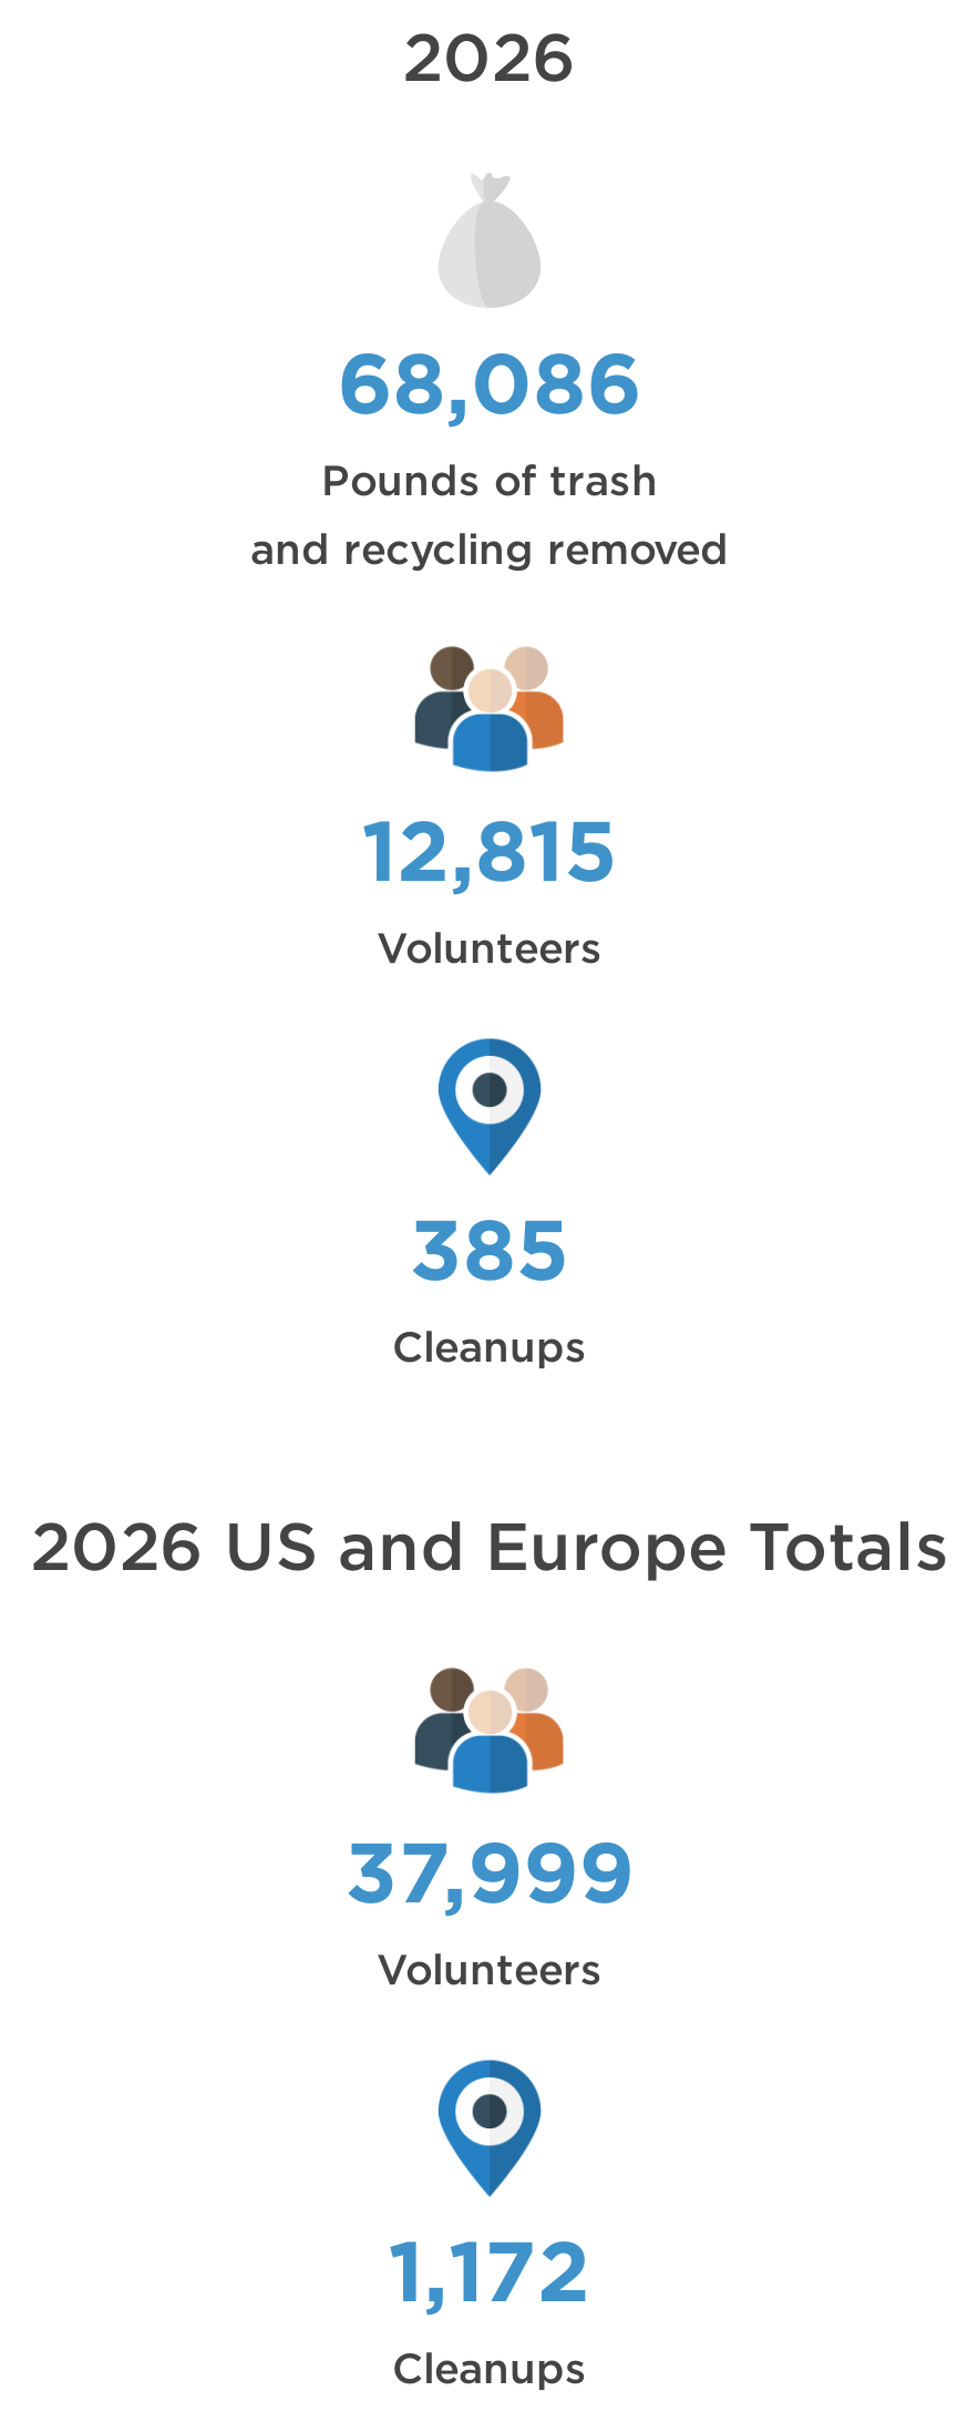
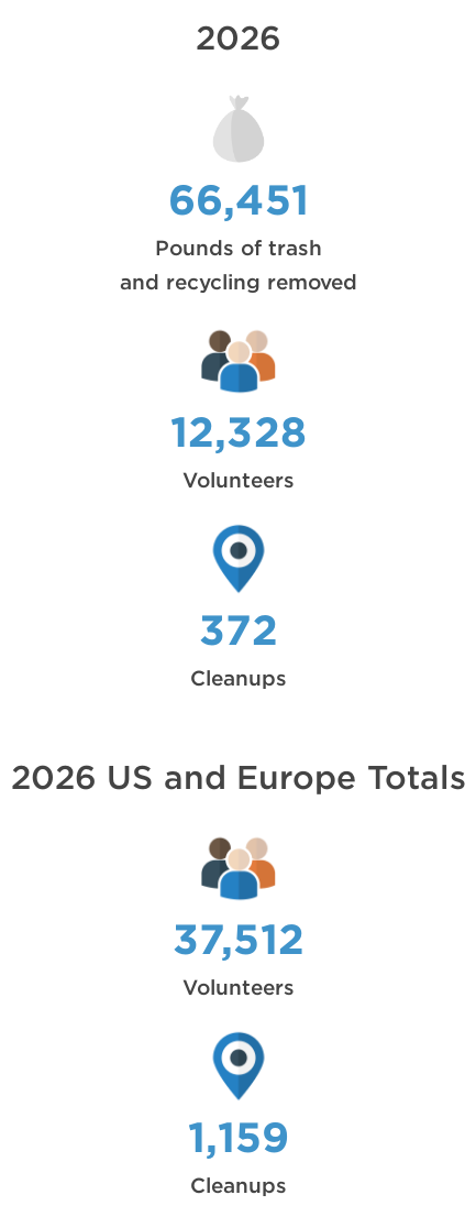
[337,332,642,432] 68,086 -> [168,174,309,224] 66,451
[362,800,618,900] 12,815 -> [171,407,306,456] 12,328
[409,1199,570,1299] 385 -> [199,605,278,654] 372
[345,1821,634,1921] 37,999 -> [173,914,304,963] 37,512
[388,2220,591,2320] 1,172 -> [188,1112,289,1161] 1,159

